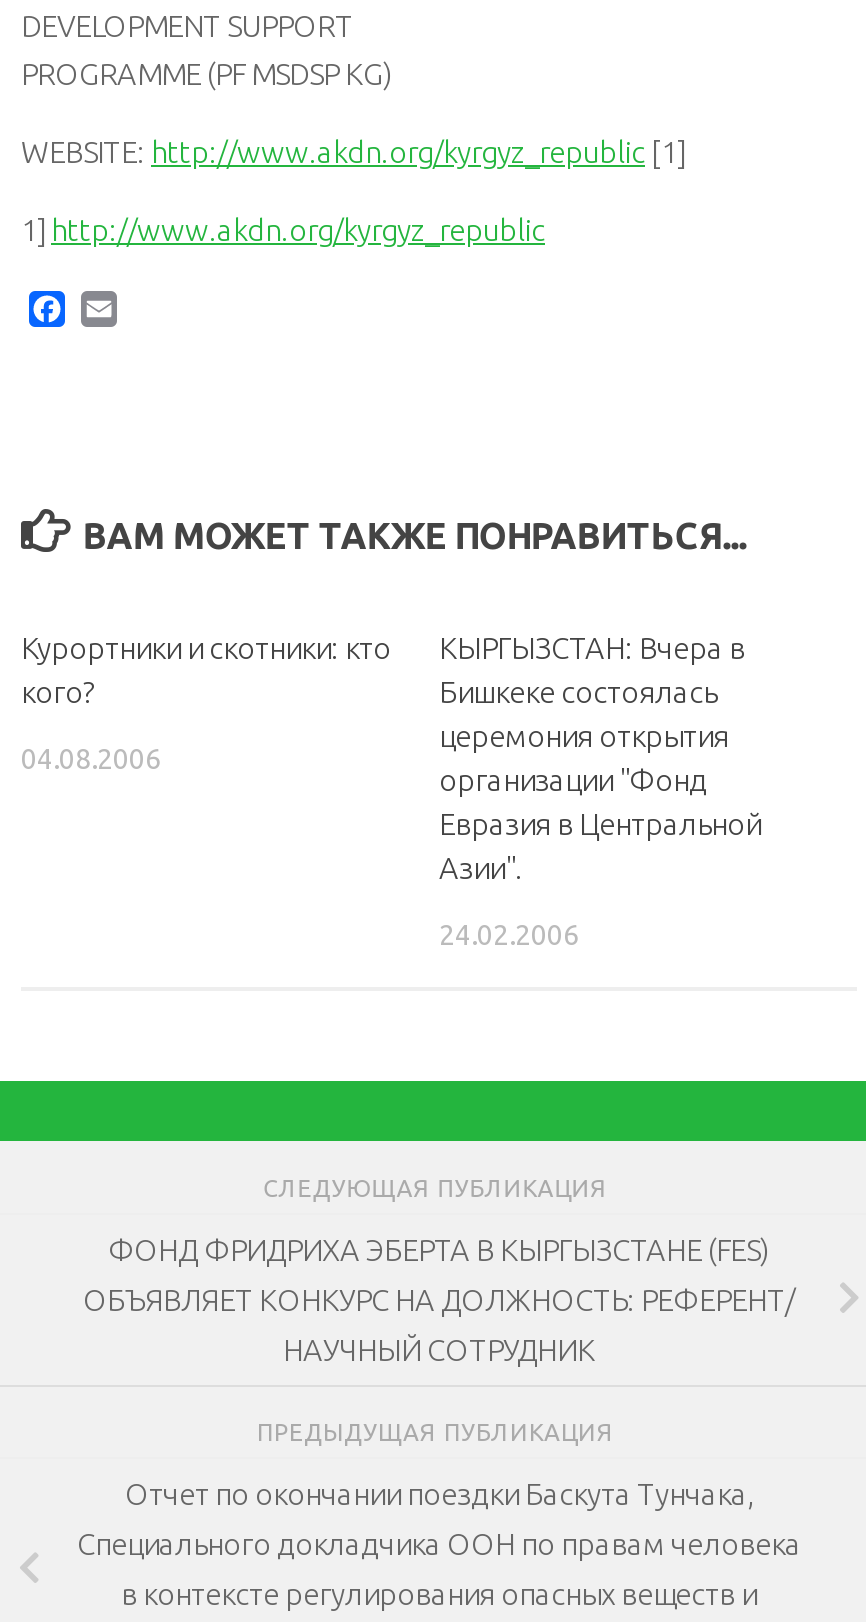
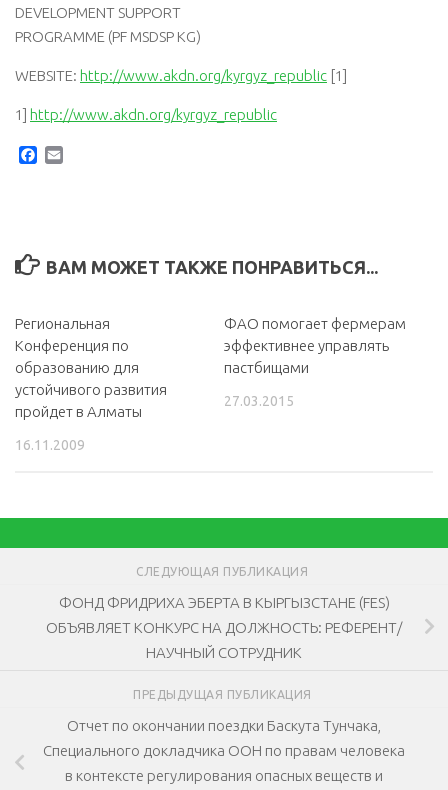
[21,630,391,708] Курортники и скотники: кто | кого? -> [15,315,167,420] Региональная | Конференция по | образованию для | устойчивого развития | пройдет в Алматы
[439,630,761,884] КЫРГЫЗСТАН: Вчера в | Бишкеке состоялась | церемония открытия | организации "Фонд | Евразия в Центральной | Азии". -> [224,315,406,376] ФАО помогает фермерам | эффективнее управлять | пастбищами
[21,742,161,774] 04.08.2006 -> [15,437,85,453] 16.11.2009
[439,918,579,950] 24.02.2006 -> [224,393,294,409] 27.03.2015

